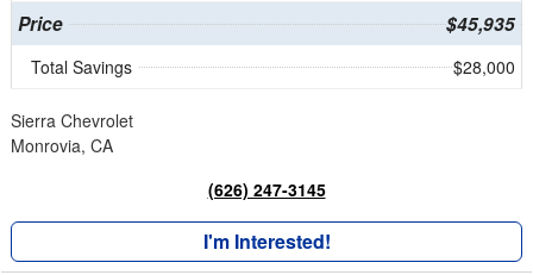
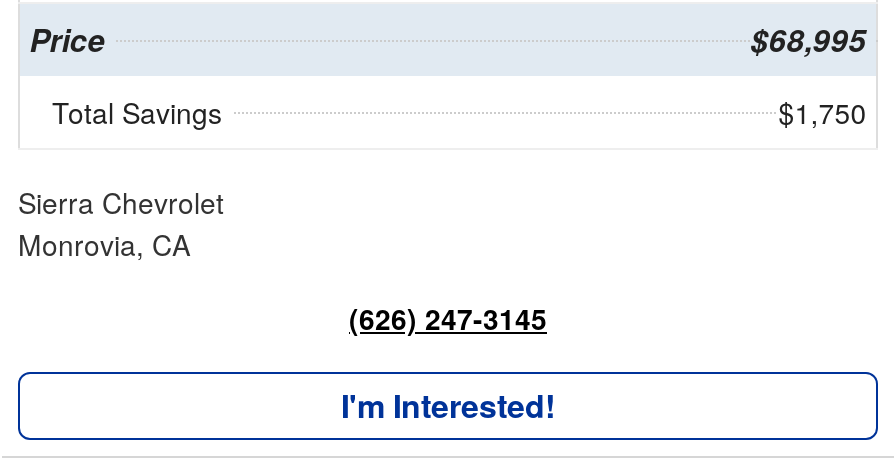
[446,11,515,37] $45,935 -> [750,19,866,63] $68,995
[454,55,515,79] $28,000 -> [778,93,866,133] $1,750

